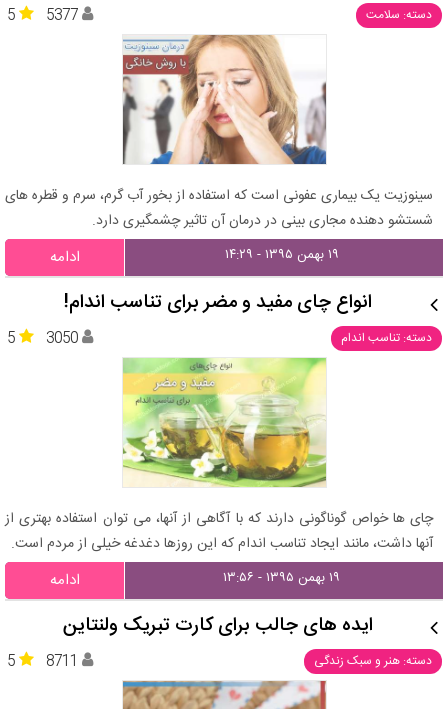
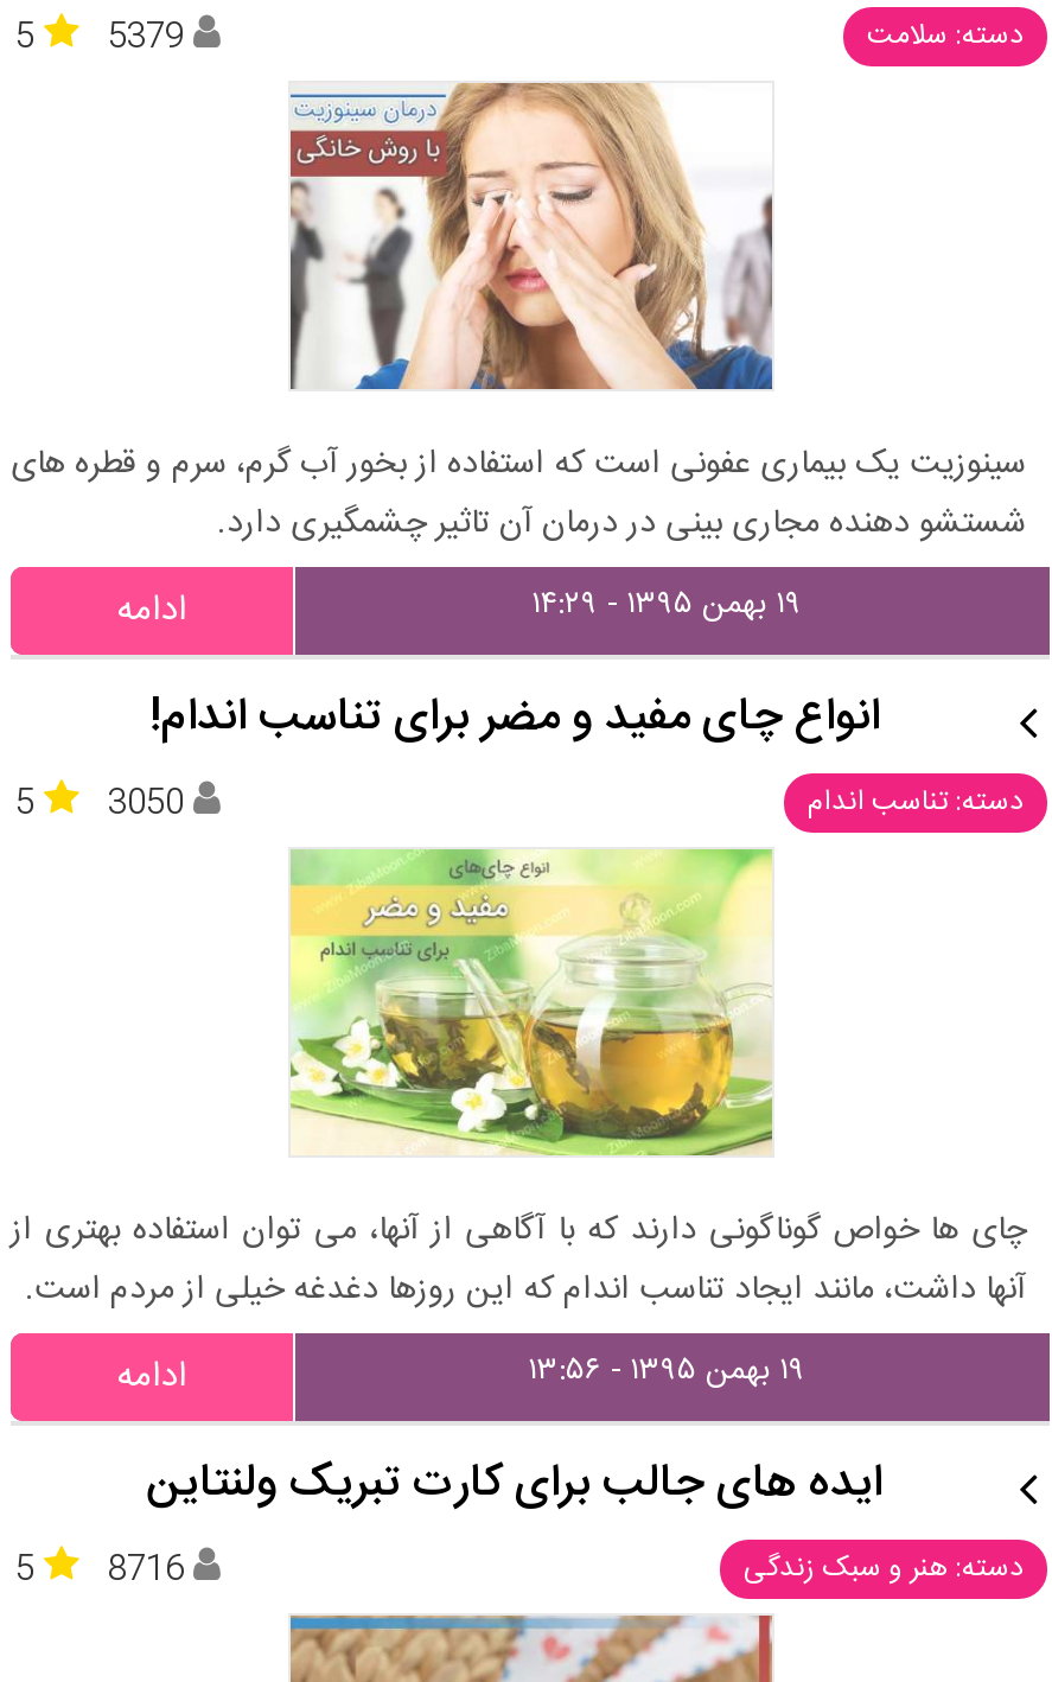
[7,4,78,28] 5 5377 -> [15,9,184,66] 5 5379
[7,650,78,674] 5 8711 -> [15,1542,184,1599] 5 8716

